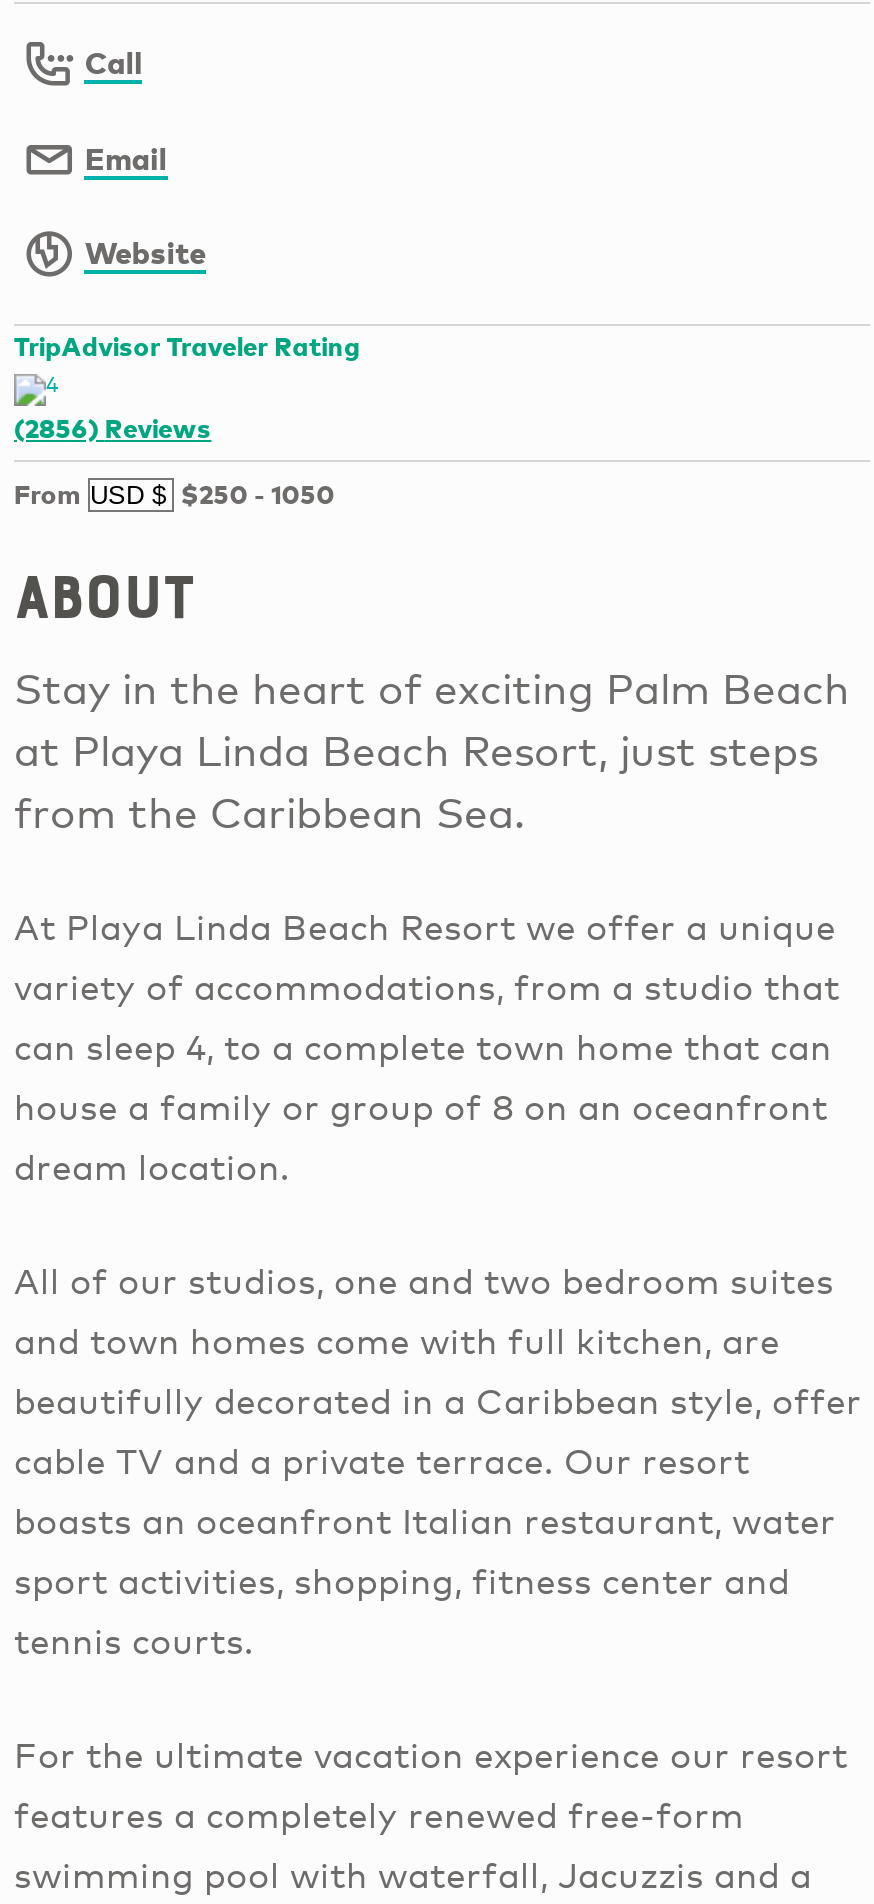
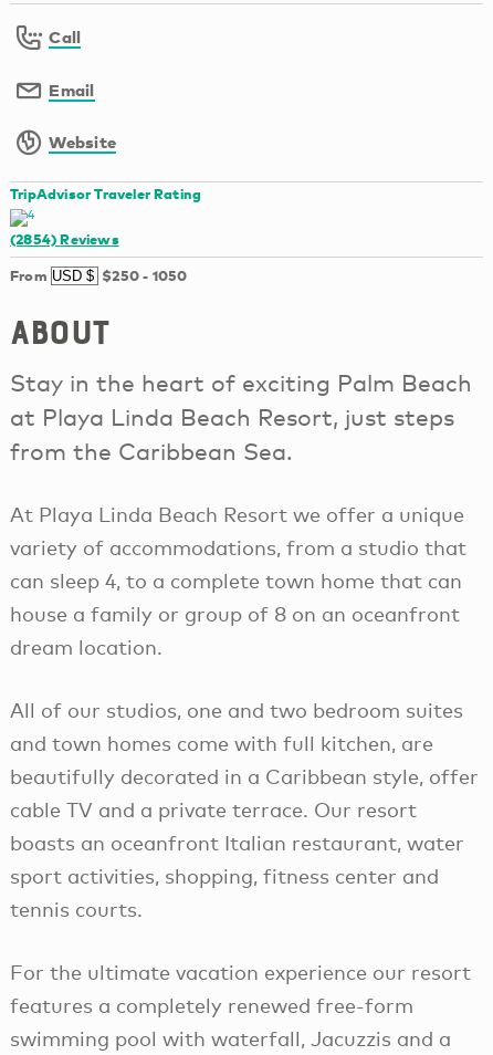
[14,412,212,444] (2856) Reviews -> [10,230,119,248] (2854) Reviews

